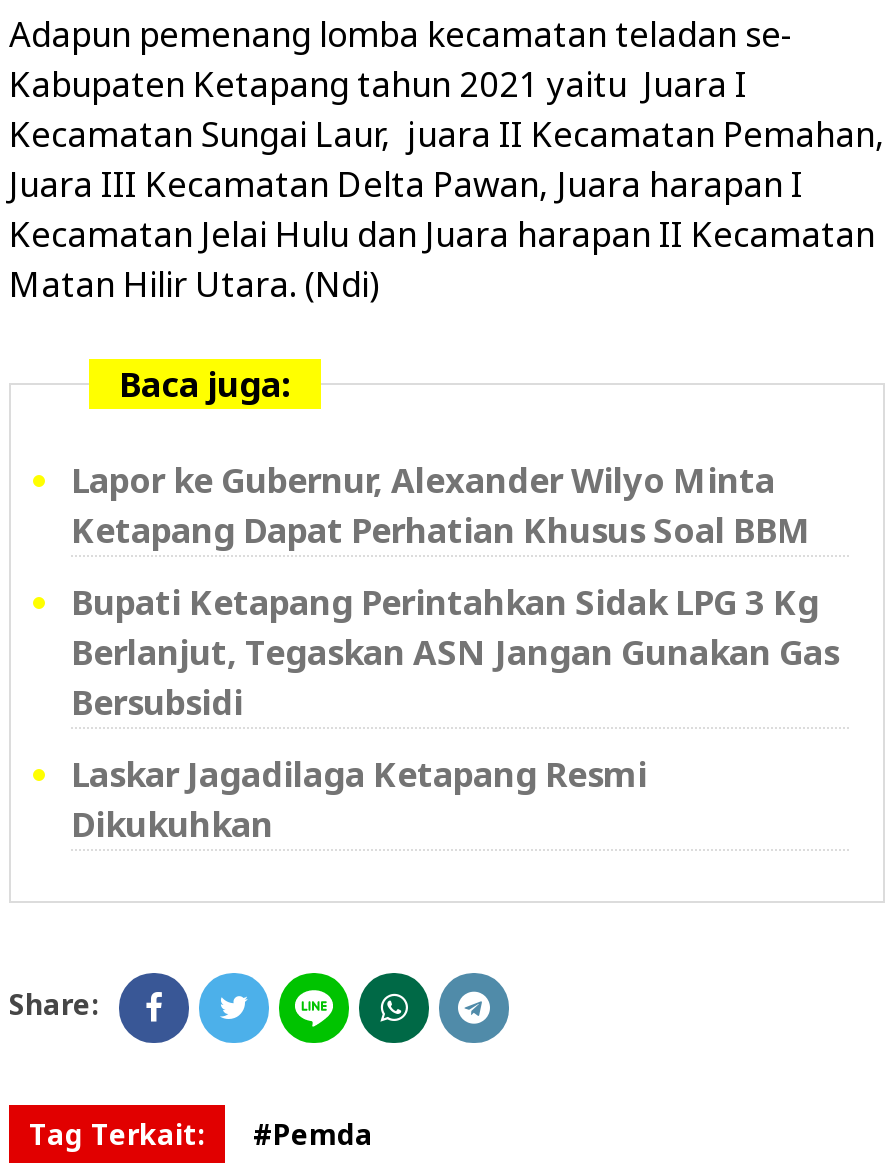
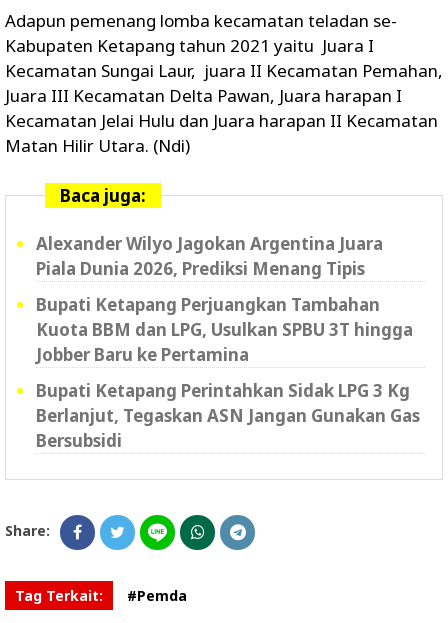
[71,457,811,553] Lapor ke Gubernur, Alexander Wilyo Minta | Ketapang Dapat Perhatian Khusus Soal BBM -> [36,232,413,366] Alexander Wilyo Jagokan Argentina Juara | Piala Dunia 2026, Prediksi Menang Tipis | Bupati Ketapang Perjuangkan Tambahan | Kuota BBM dan LPG, Usulkan SPBU 3T hingga | Jobber Baru ke Pertamina
moved [71,579,839,725] -> [36,379,420,452]: Bupati Ketapang Perintahkan Sidak LPG 3 Kg | Berlanjut, Tegaskan ASN Jangan Gunakan Gas | Bersubsidi
[71,751,647,847] Laskar Jagadilaga Ketapang Resmi | Dikukuhkan -> none

